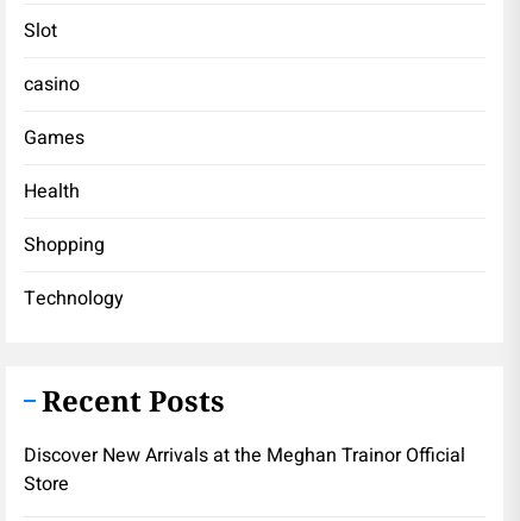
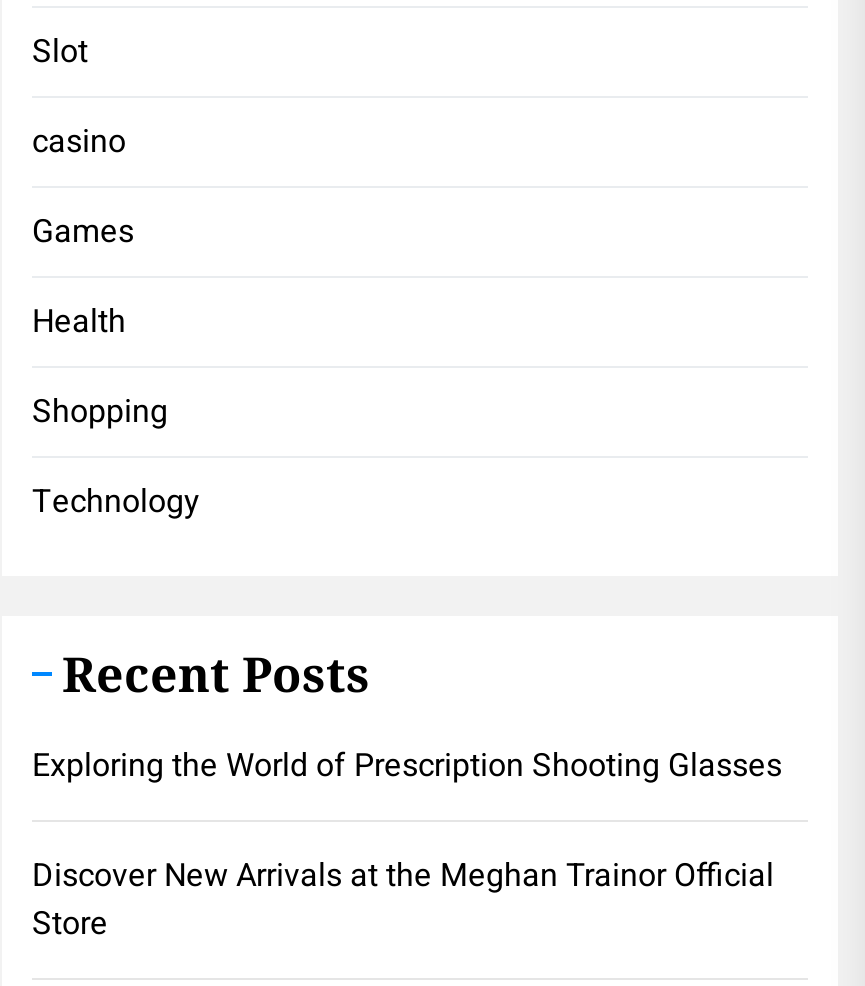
none -> [32,743,782,791] Exploring the World of Prescription Shooting Glasses

